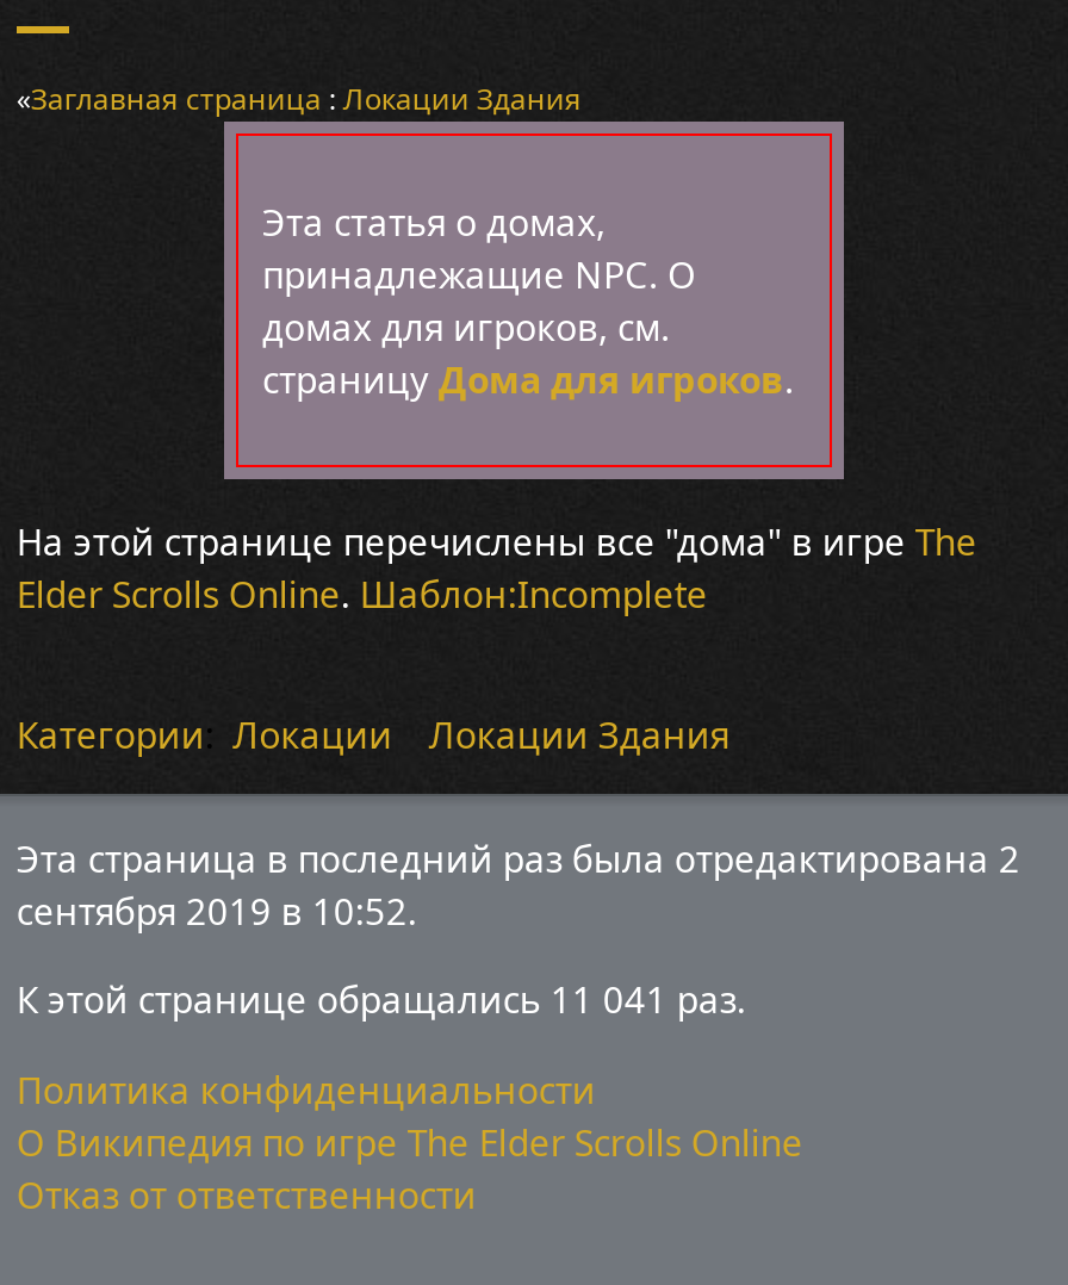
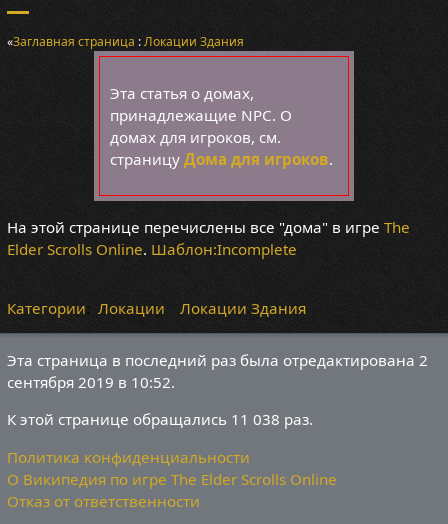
[16,976,746,1024] К этой странице обращались 11 041 раз. -> [7,409,313,429] К этой странице обращались 11 038 раз.

